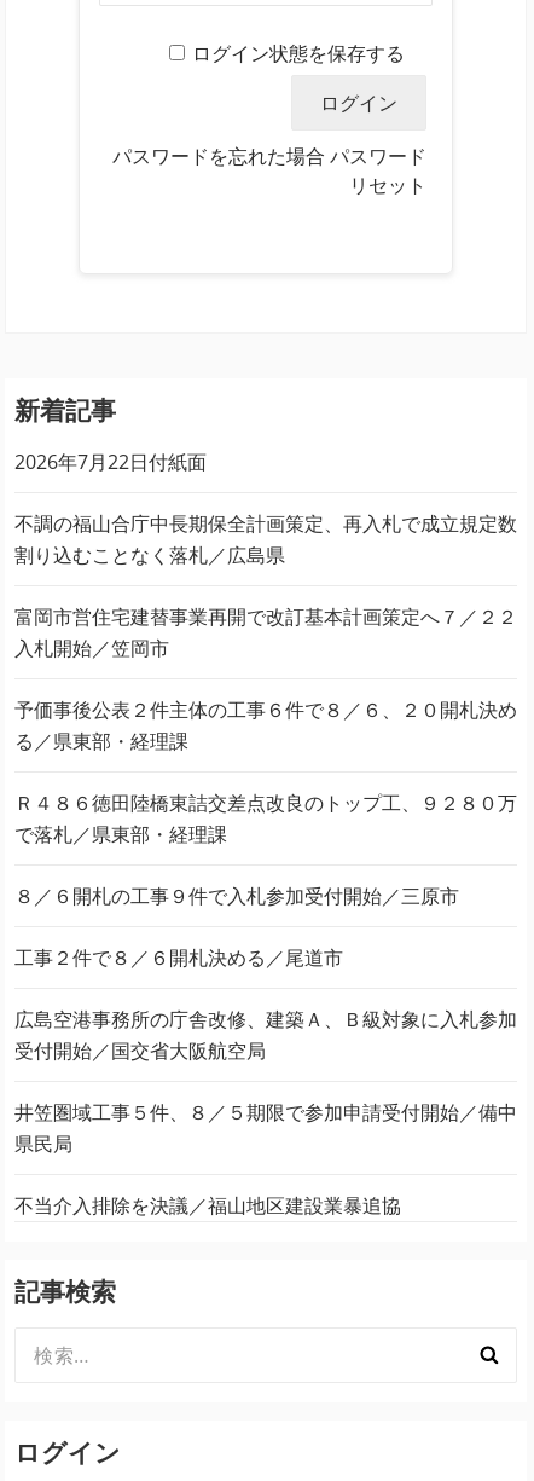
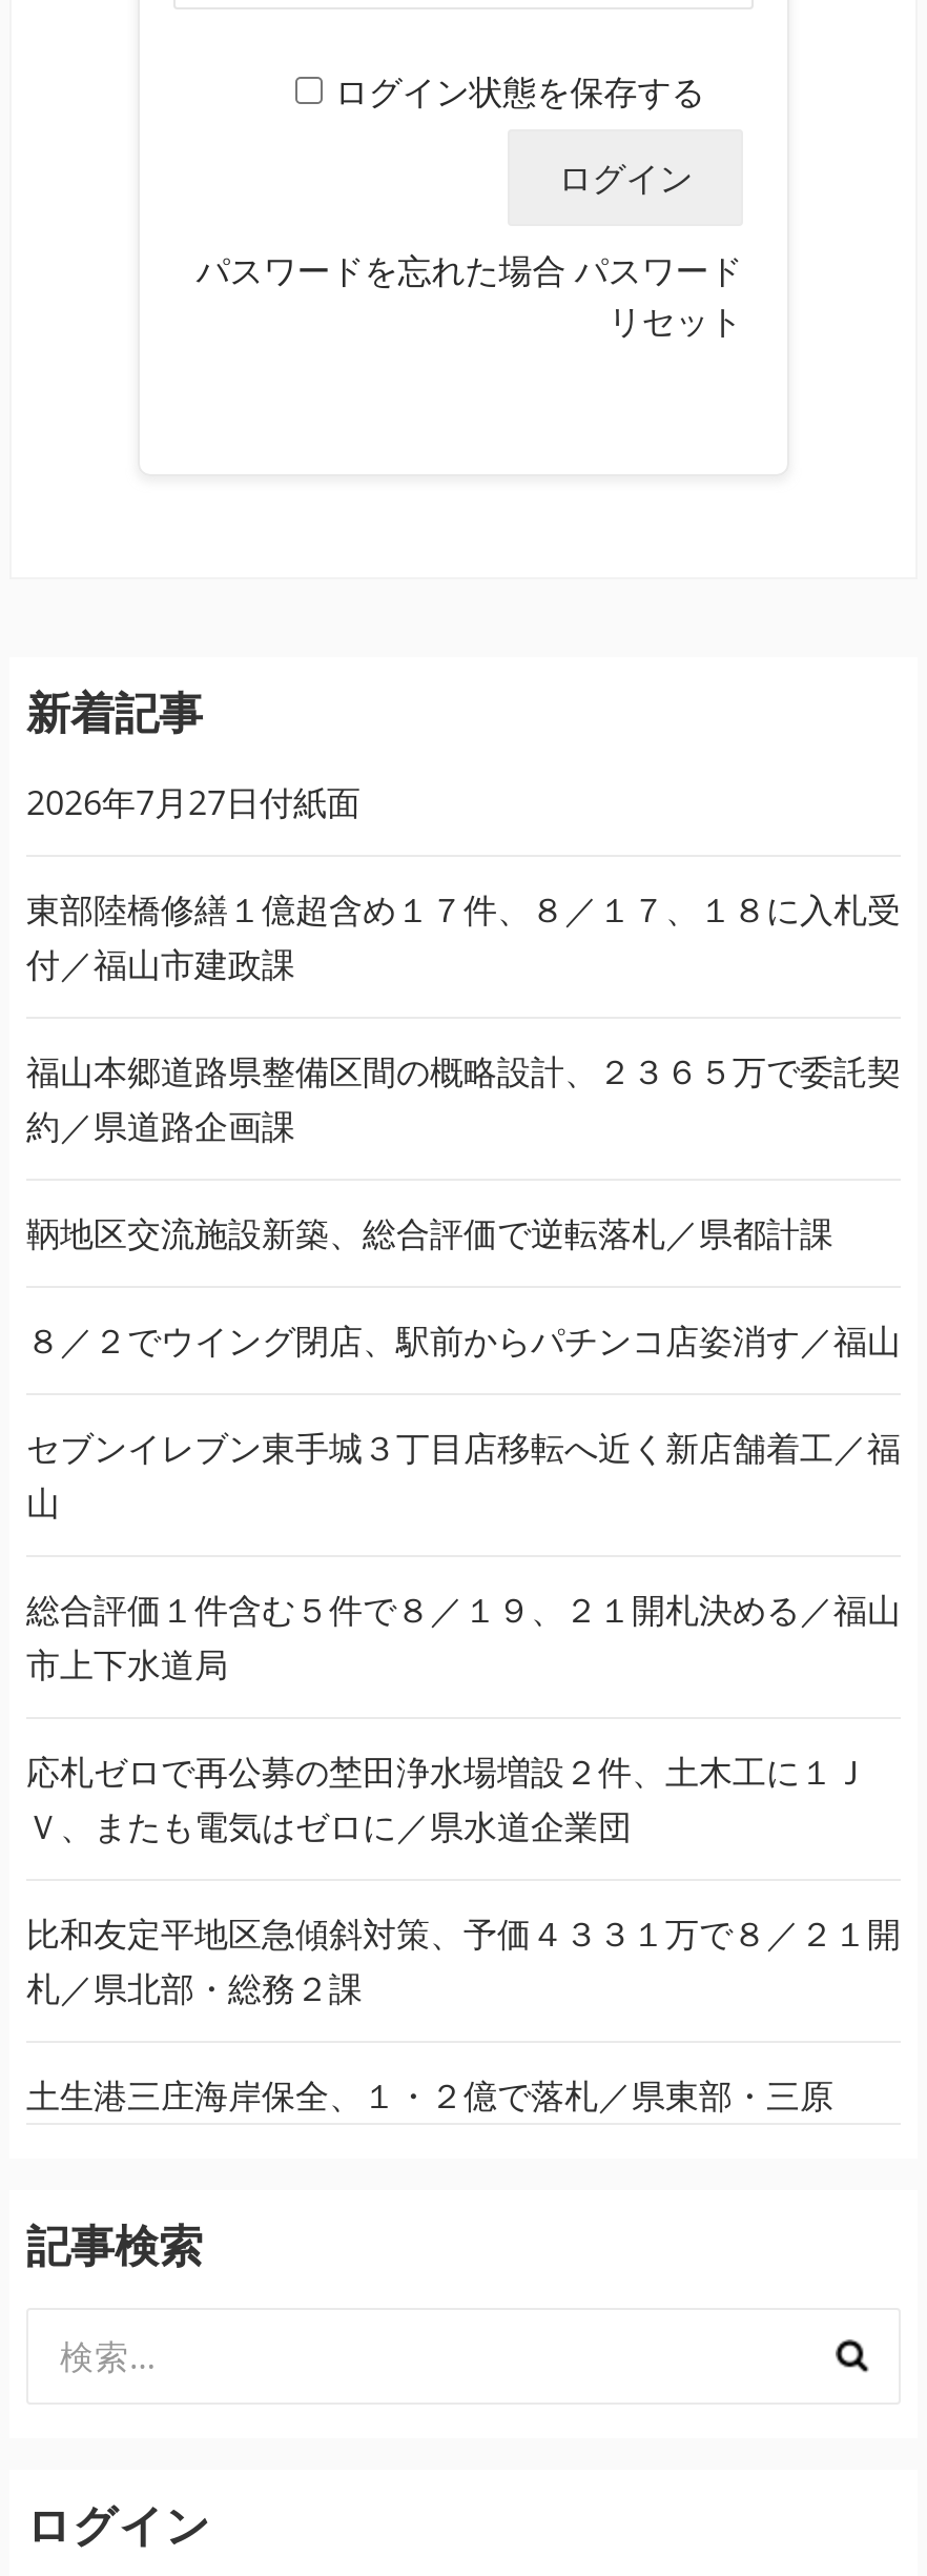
[14,449,207,476] 2026年7月22日付紙面 -> [26,780,360,826] 2026年7月27日付紙面
[14,511,517,569] 不調の福山合庁中長期保全計画策定、再入札で成立規定数 | 割り込むことなく落札／広島県 -> [26,887,901,988] 東部陸橋修繕１億超含め１７件、８／１７、１８に入札受 | 付／福山市建政課
[14,604,517,662] 富岡市営住宅建替事業再開で改訂基本計画策定へ７／２２ | 入札開始／笠岡市 -> [26,1049,901,1150] 福山本郷道路県整備区間の概略設計、２３６５万で委託契 | 約／県道路企画課
[14,697,517,755] 予価事後公表２件主体の工事６件で８／６、２０開札決め | る／県東部・経理課 -> [26,1211,833,1257] 鞆地区交流施設新築、総合評価で逆転落札／県都計課
[14,790,517,848] Ｒ４８６徳田陸橋東詰交差点改良のトップ工、９２８０万 | で落札／県東部・経理課 -> [26,1318,901,1365] ８／２でウイング閉店、駅前からパチンコ店姿消す／福山
[14,883,459,910] ８／６開札の工事９件で入札参加受付開始／三原市 -> [26,1426,901,1526] セブンイレブン東手城３丁目店移転へ近く新店舗着工／福 | 山
[14,945,343,971] 工事２件で８／６開札決める／尾道市 -> [26,1587,901,1688] 総合評価１件含む５件で８／１９、２１開札決める／福山 | 市上下水道局
[14,1006,517,1064] 広島空港事務所の庁舎改修、建築Ａ、Ｂ級対象に入札参加 | 受付開始／国交省大阪航空局 -> [26,1749,867,1850] 応札ゼロで再公募の埜田浄水場増設２件、土木工に１Ｊ | Ｖ、またも電気はゼロに／県水道企業団
[14,1099,517,1157] 井笠圏域工事５件、８／５期限で参加申請受付開始／備中 | 県民局 -> [26,1911,901,2012] 比和友定平地区急傾斜対策、予価４３３１万で８／２１開 | 札／県北部・総務２課
[14,1193,401,1219] 不当介入排除を決議／福山地区建設業暴追協 -> [26,2073,833,2119] 土生港三庄海岸保全、１・２億で落札／県東部・三原

